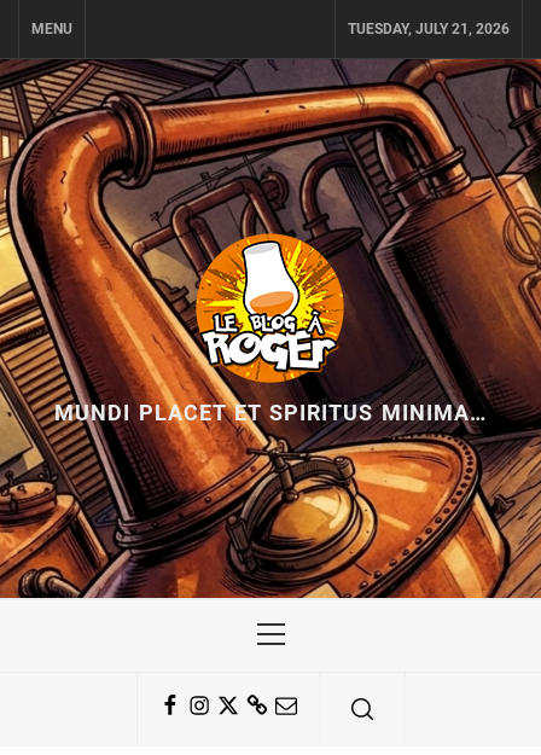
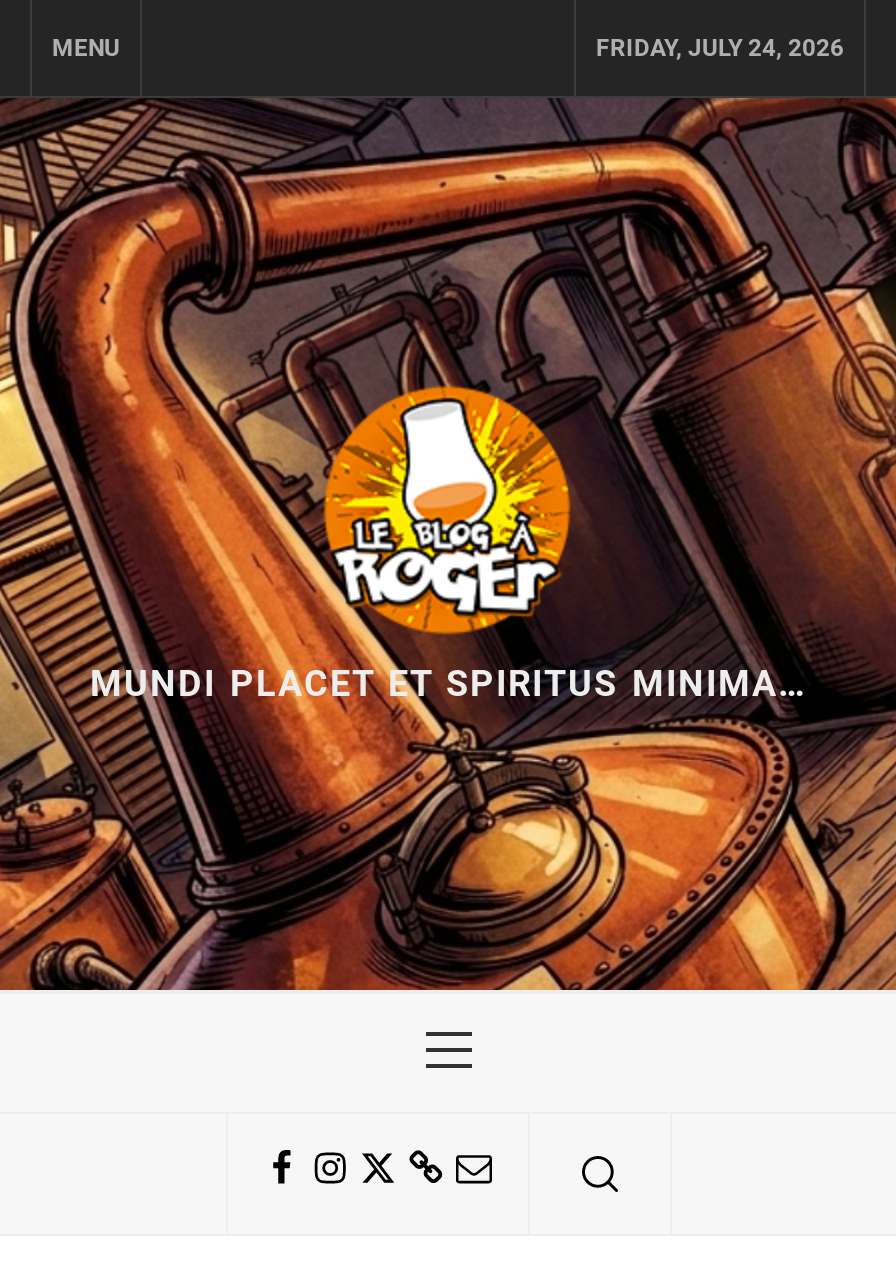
[348,21,510,37] TUESDAY, JULY 21, 2026 -> [596,34,844,62] FRIDAY, JULY 24, 2026

